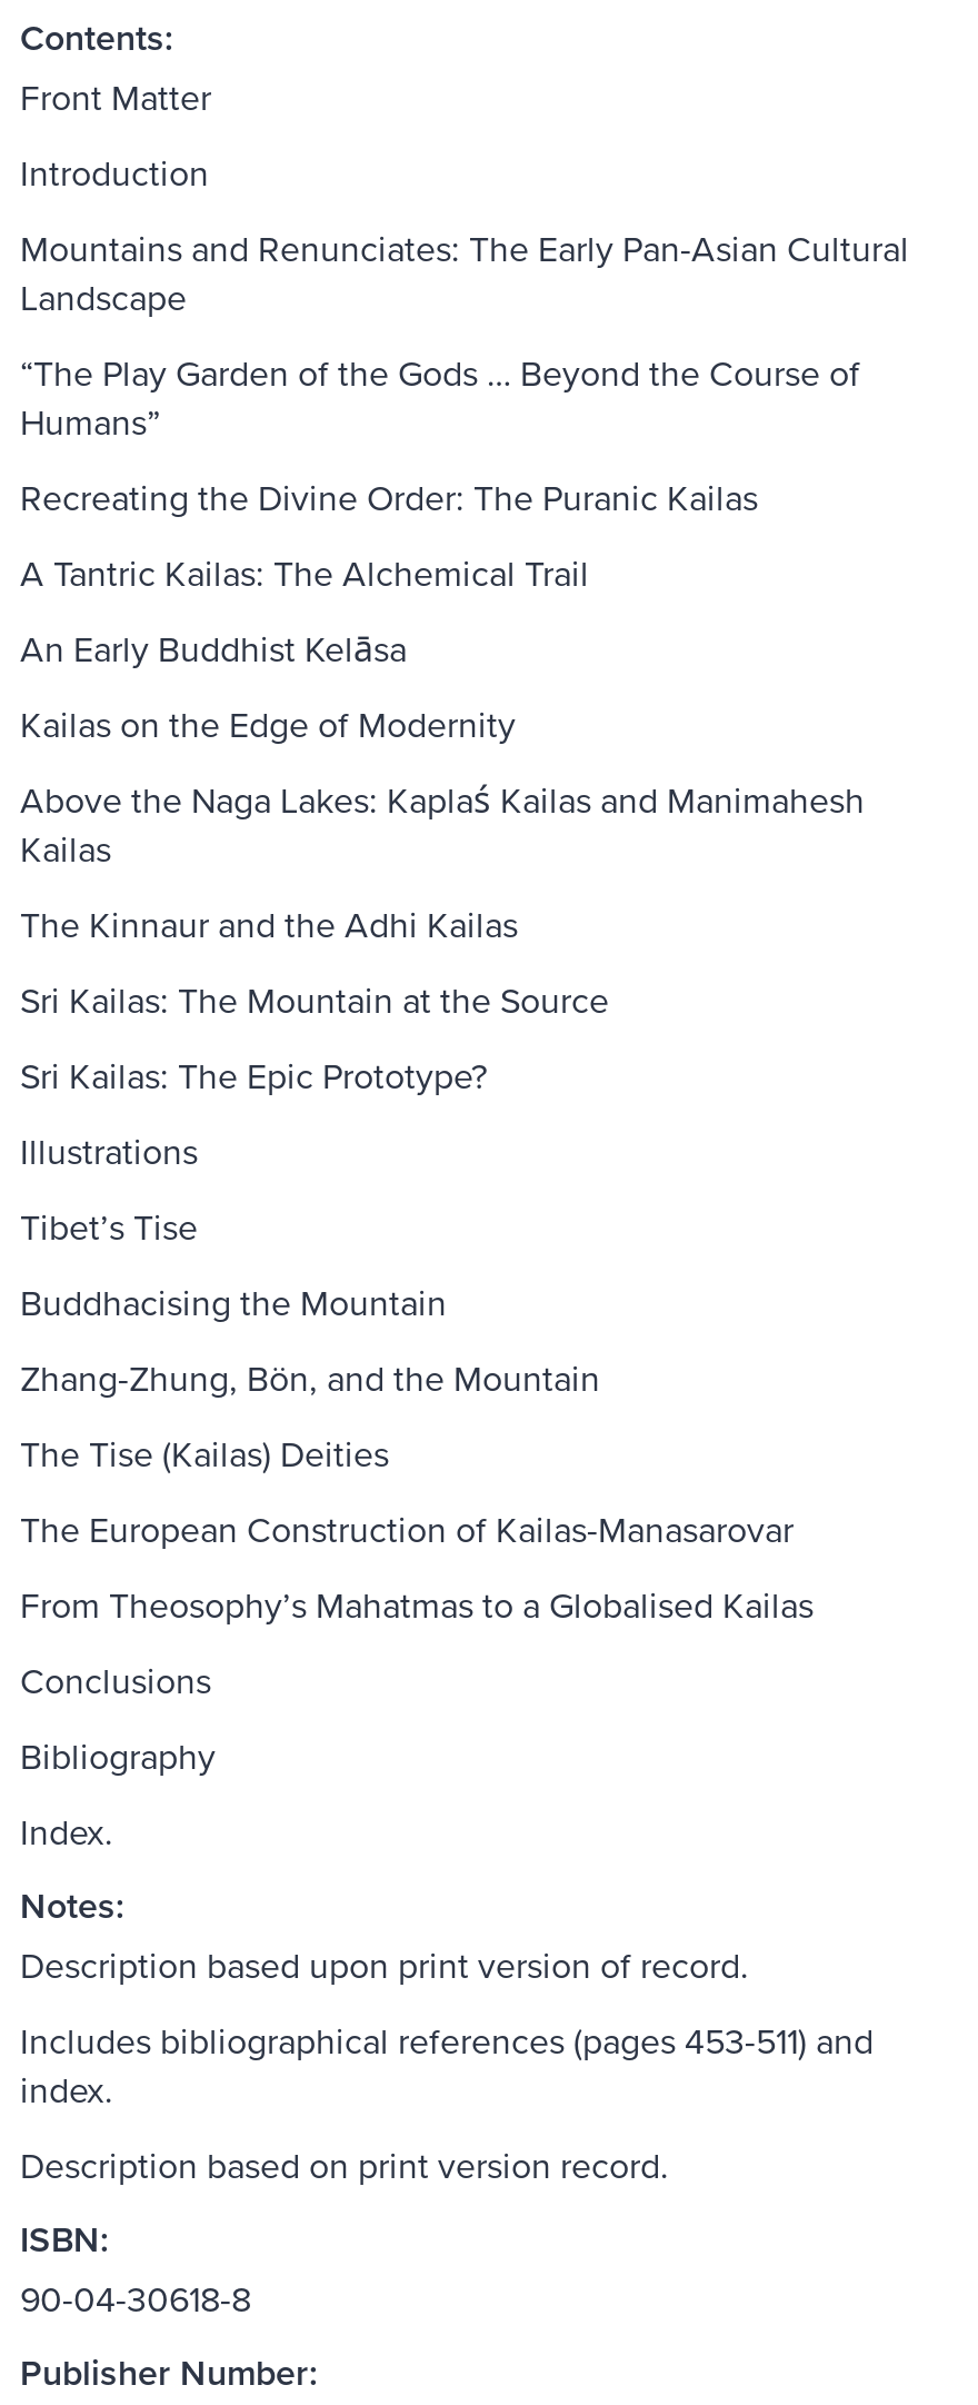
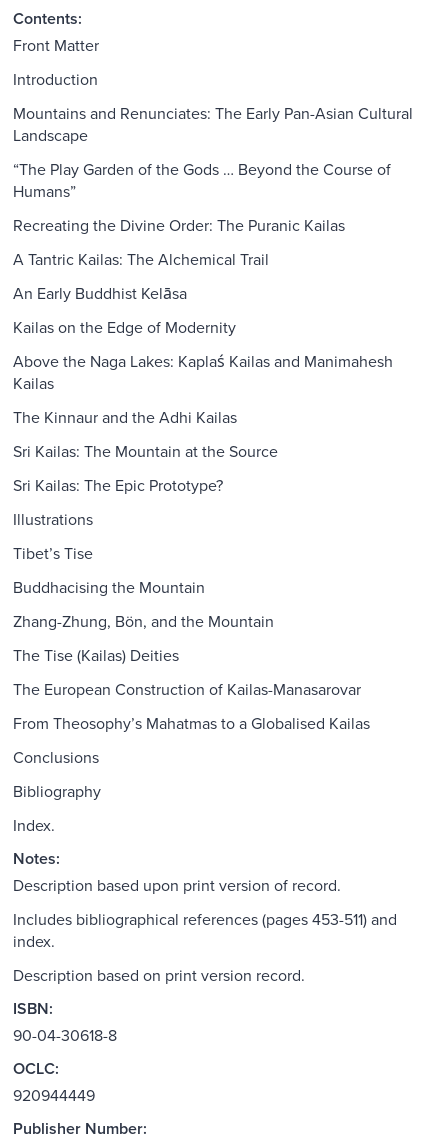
none -> [13,1057,95,1106] OCLC: | 920944449

